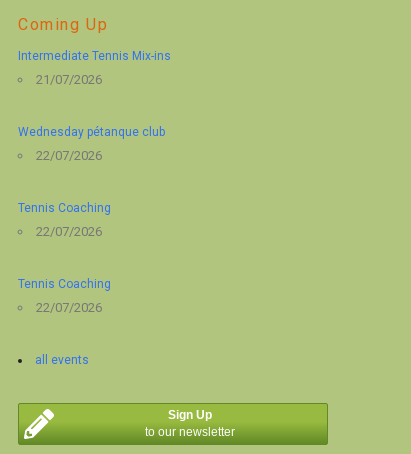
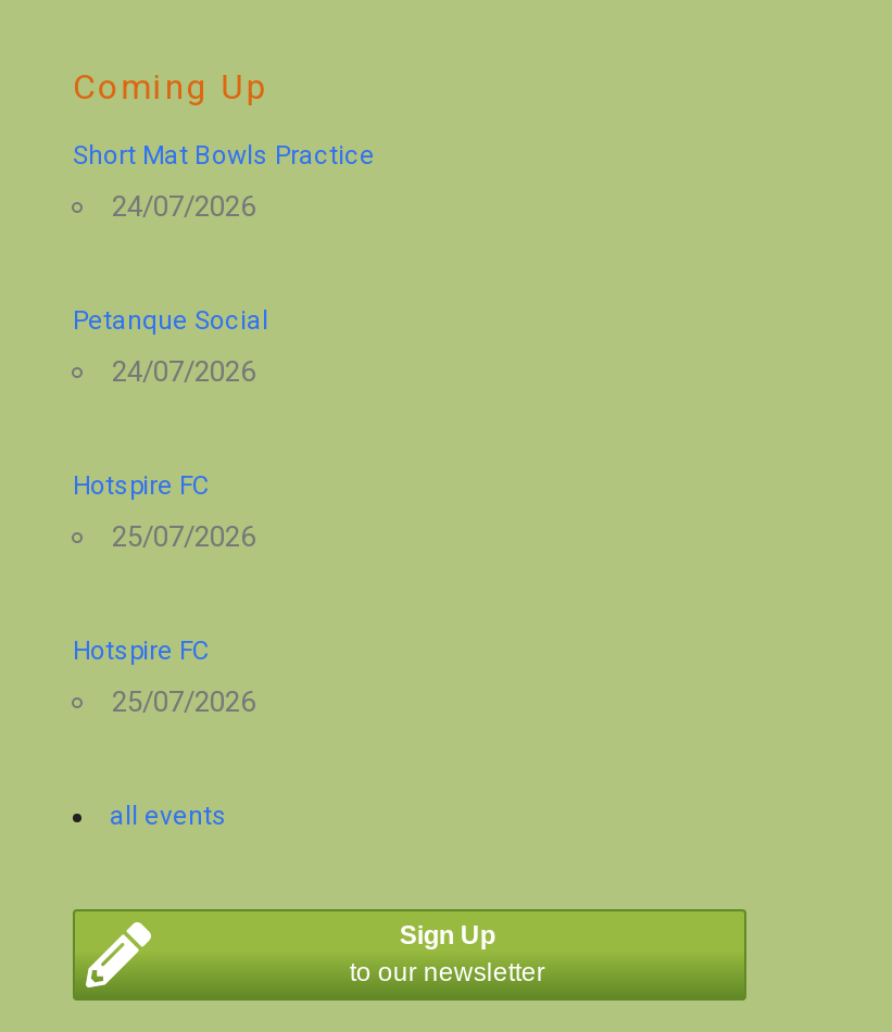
[18,49,171,63] Intermediate Tennis Mix-ins -> [73,139,375,170] Short Mat Bowls Practice
[36,72,102,87] 21/07/2026 -> [112,189,255,222] 24/07/2026
[18,125,165,139] Wednesday pétanque club -> [73,304,268,335] Petanque Social
[36,148,102,163] 22/07/2026 -> [112,354,255,387] 24/07/2026
[18,201,111,215] Tennis Coaching -> [73,470,210,500] Hotspire FC
[36,224,102,239] 22/07/2026 -> [112,519,255,552] 25/07/2026
[18,277,111,291] Tennis Coaching -> [73,635,210,665] Hotspire FC
[36,300,102,315] 22/07/2026 -> [112,685,255,717] 25/07/2026

